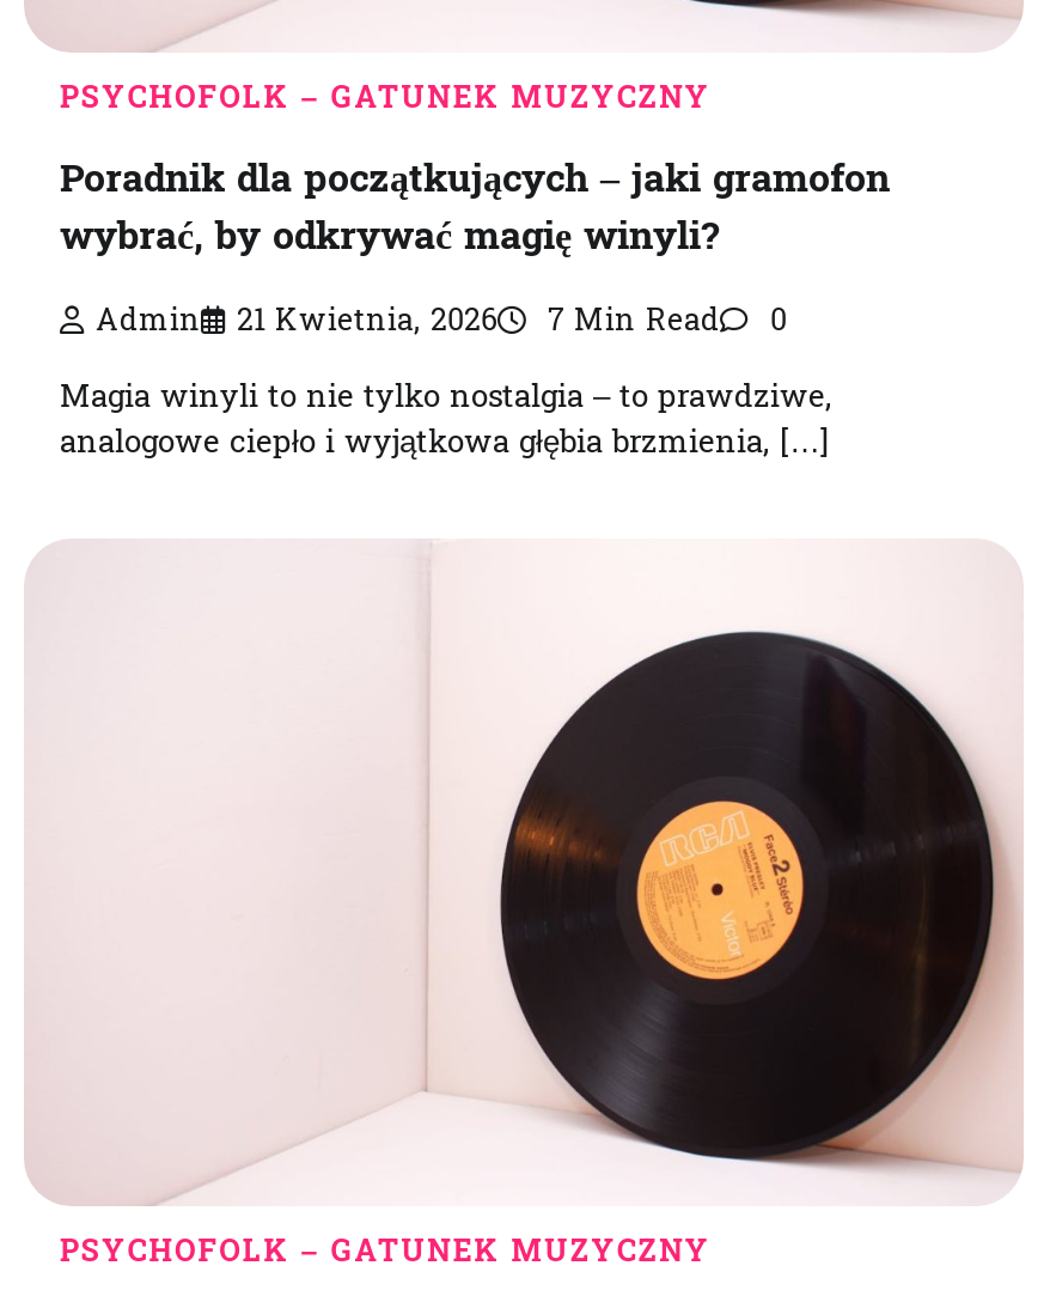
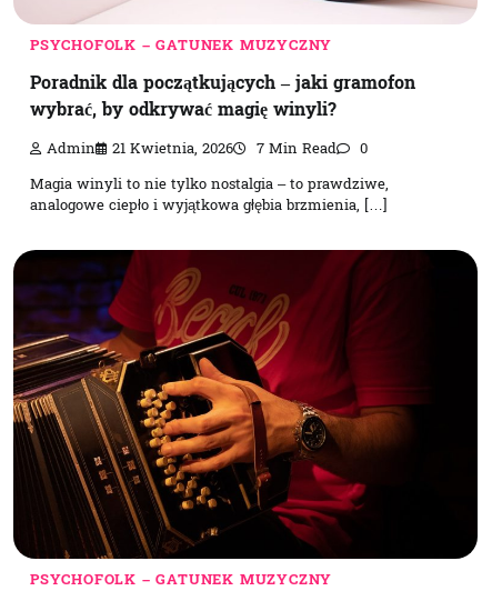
[24,541,1024,1206] [image] -> [12,249,479,560] [image]

